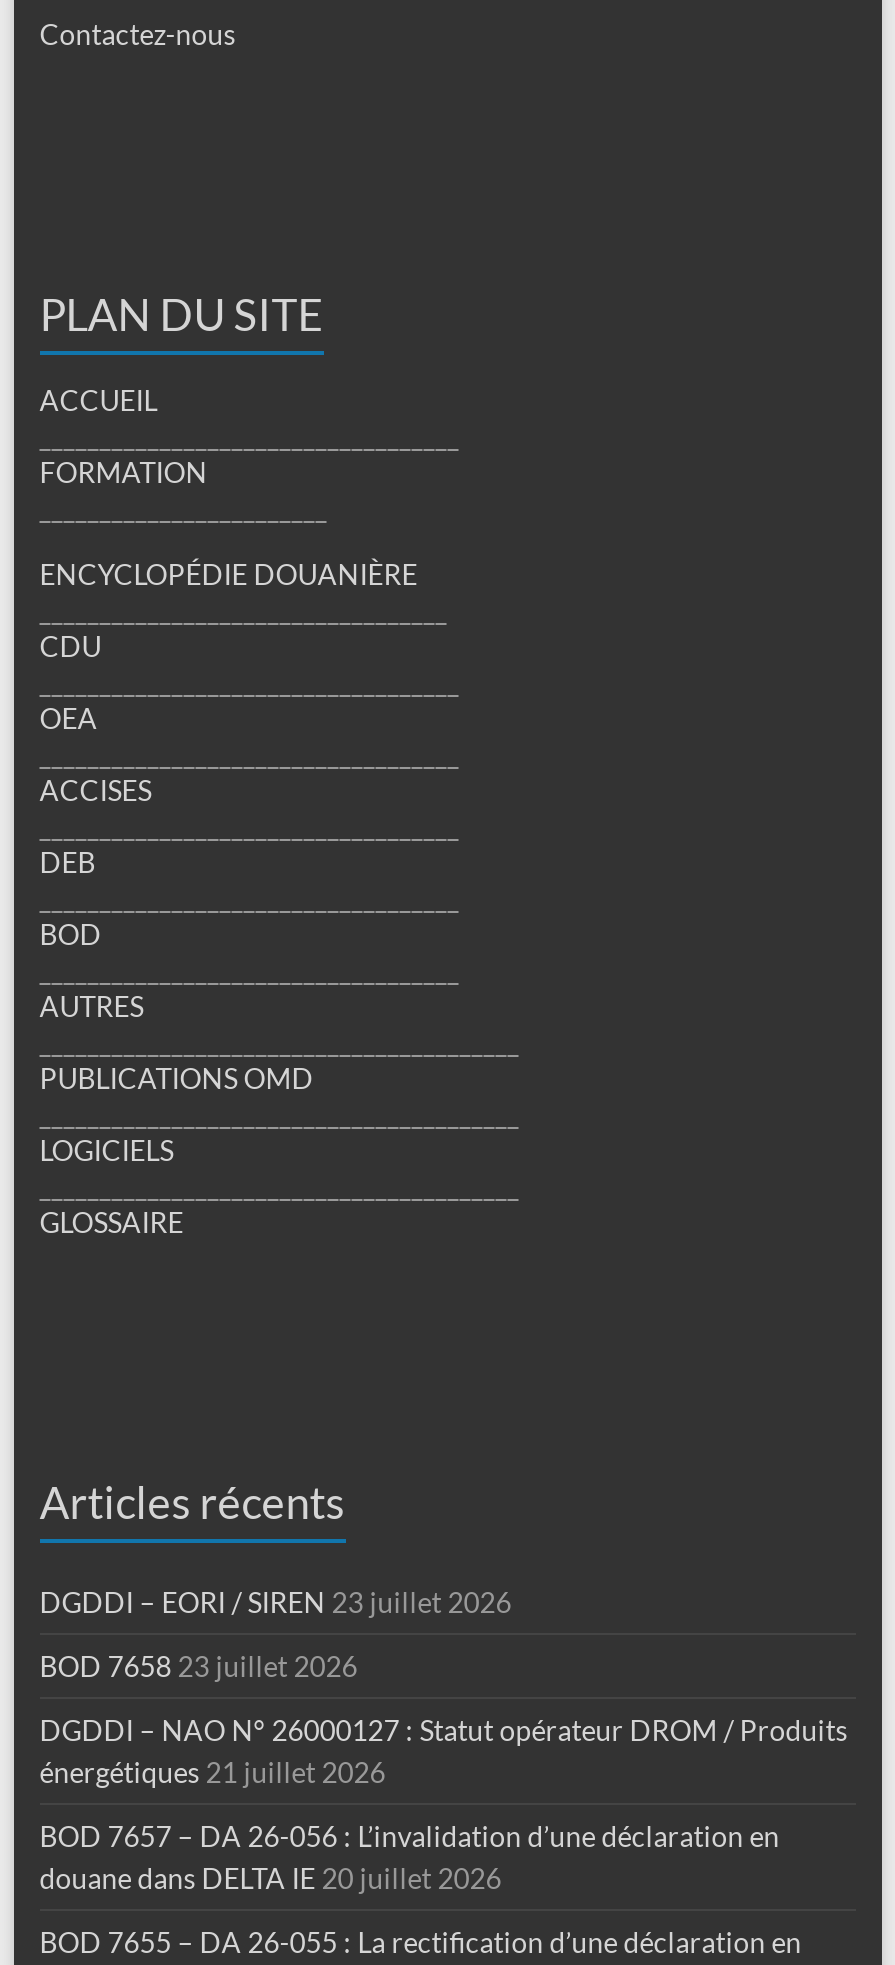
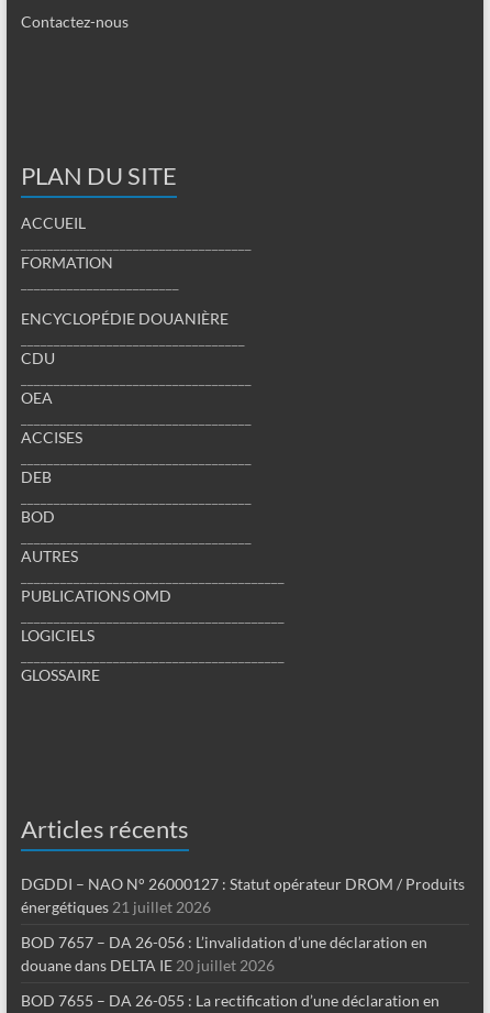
[40,1585,512,1683] DGDDI – EORI / SIREN 23 juillet 2026 | BOD 7658 23 juillet 2026 -> none

